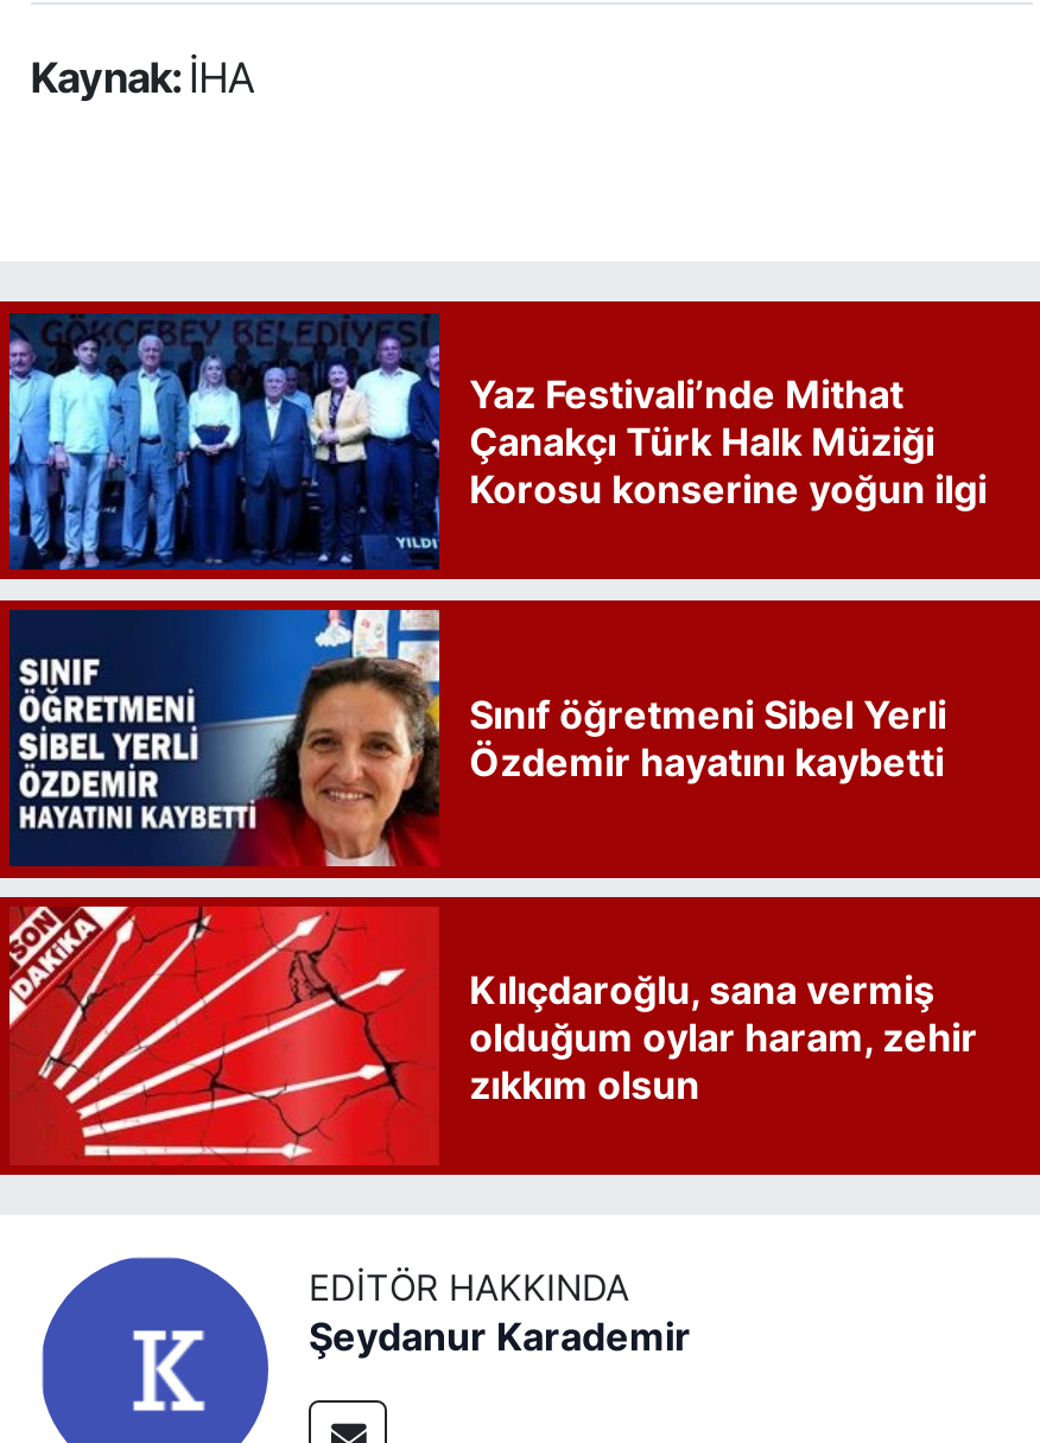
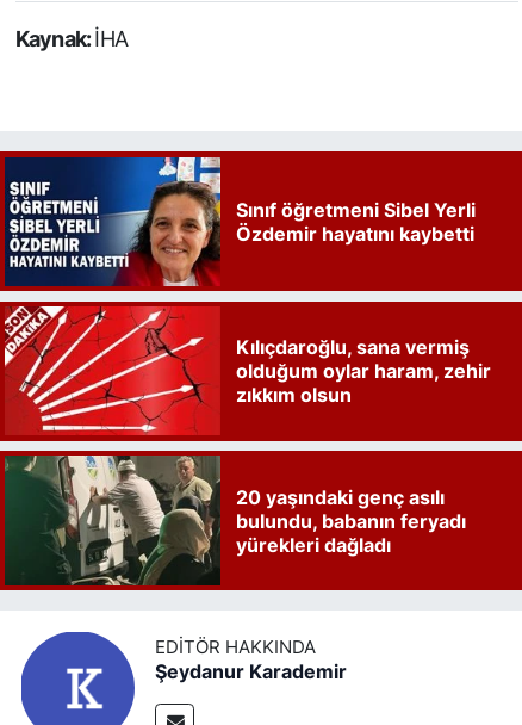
[7,311,987,572] [image] | Yaz Festivali’nde Mithat | Çanakçı Türk Halk Müziği | Korosu konserine yoğun ilgi -> none
moved [0,605,977,1107] -> [0,155,491,407]: [image] | Sınıf öğretmeni Sibel Yerli | Özdemir hayatını kaybetti | Kılıçdaroğlu, sana vermiş | olduğum oylar haram, zehir | zıkkım olsun
none -> [4,454,466,587] [image] | 20 yaşındaki genç asılı | bulundu, babanın feryadı | yürekleri dağladı

